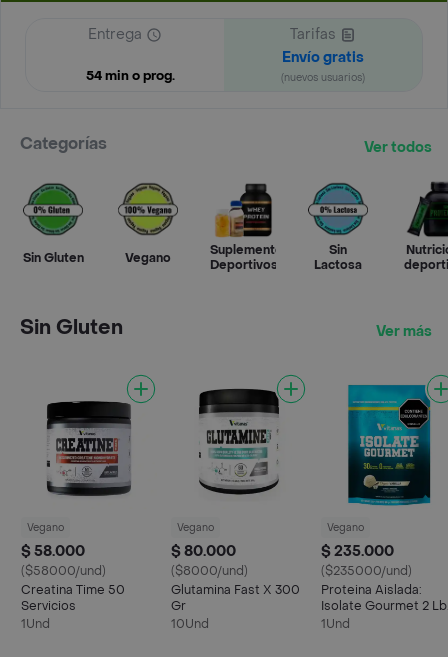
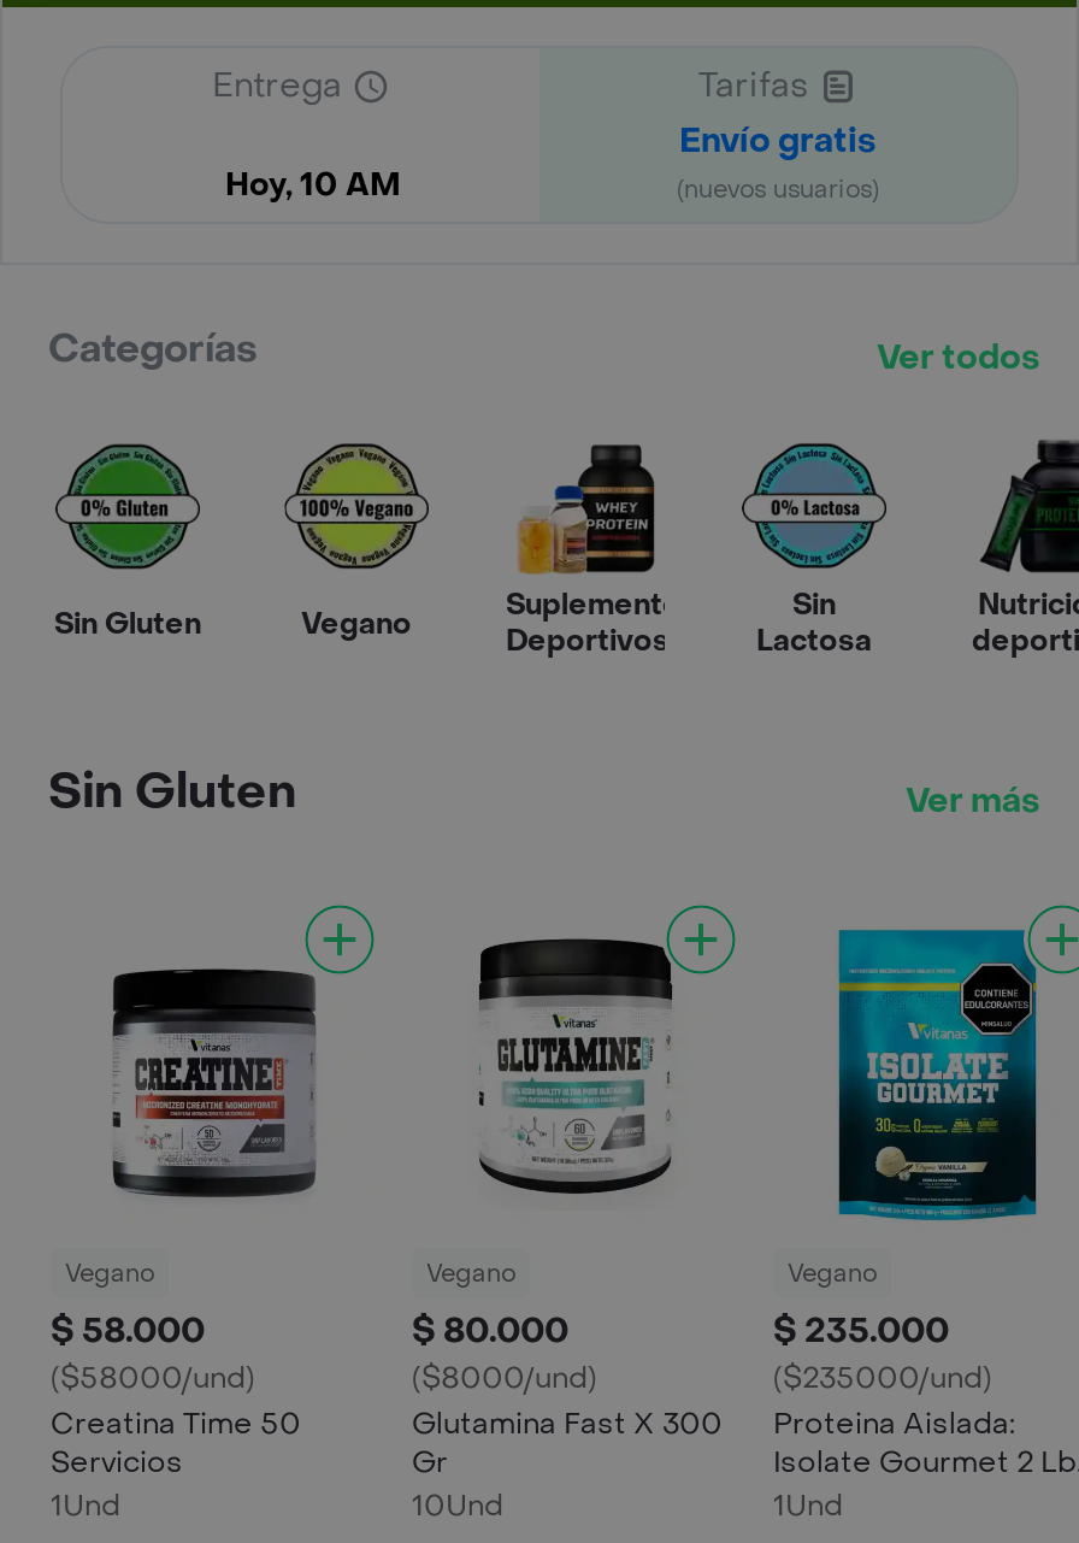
[85,67,174,84] 54 min o prog. -> [225,164,401,205] Hoy, 10 AM

